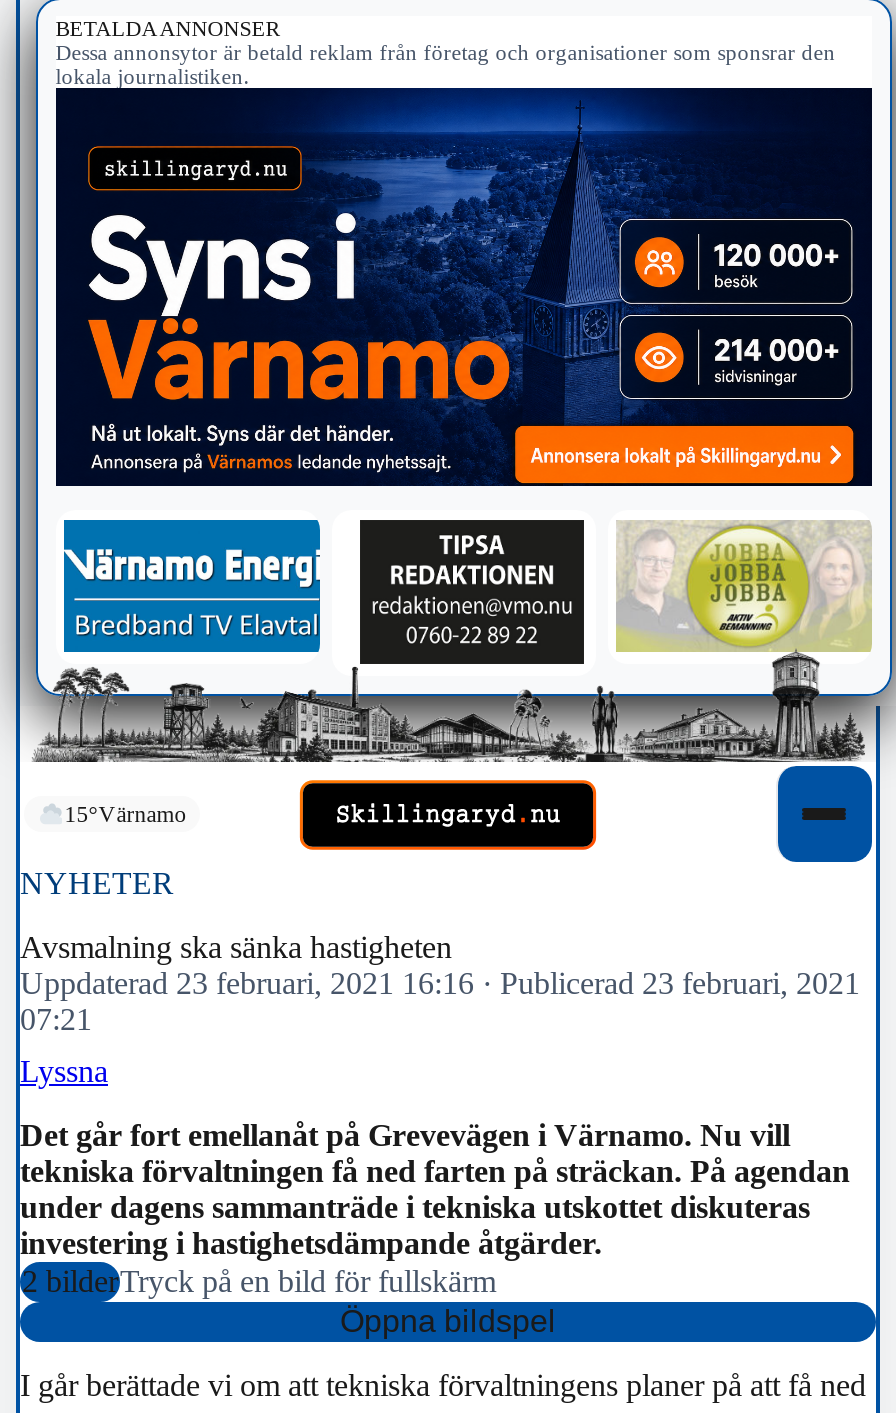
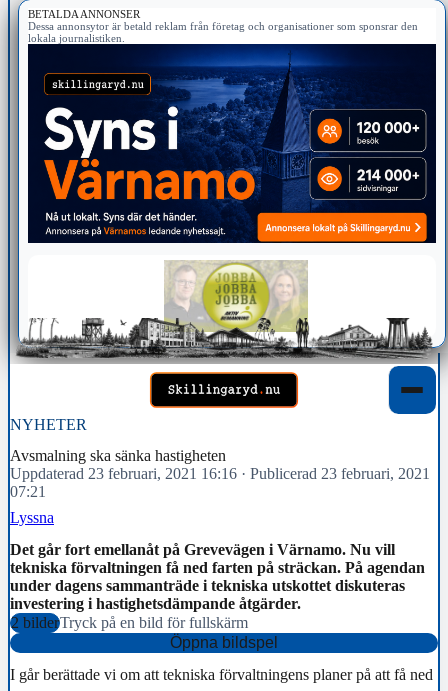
[34,518,874,784] [image] -> [16,260,436,364] [image]
[64,803,186,827] 15°Värnamo -> none

